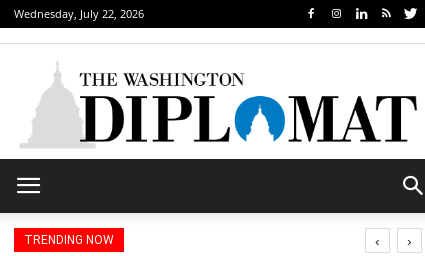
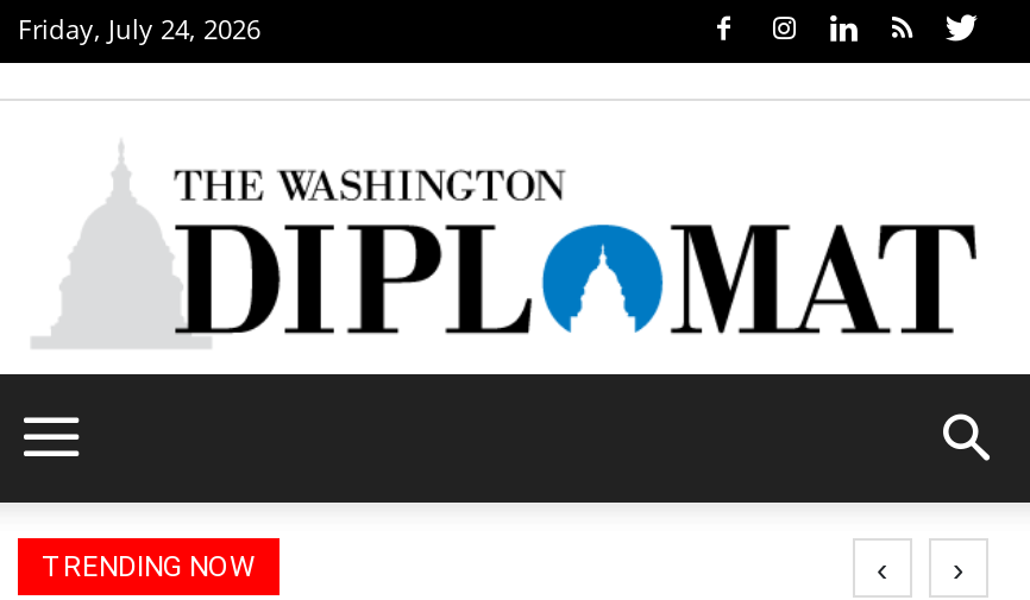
[14,6,144,21] Wednesday, July 22, 2026 -> [18,11,260,46] Friday, July 24, 2026

